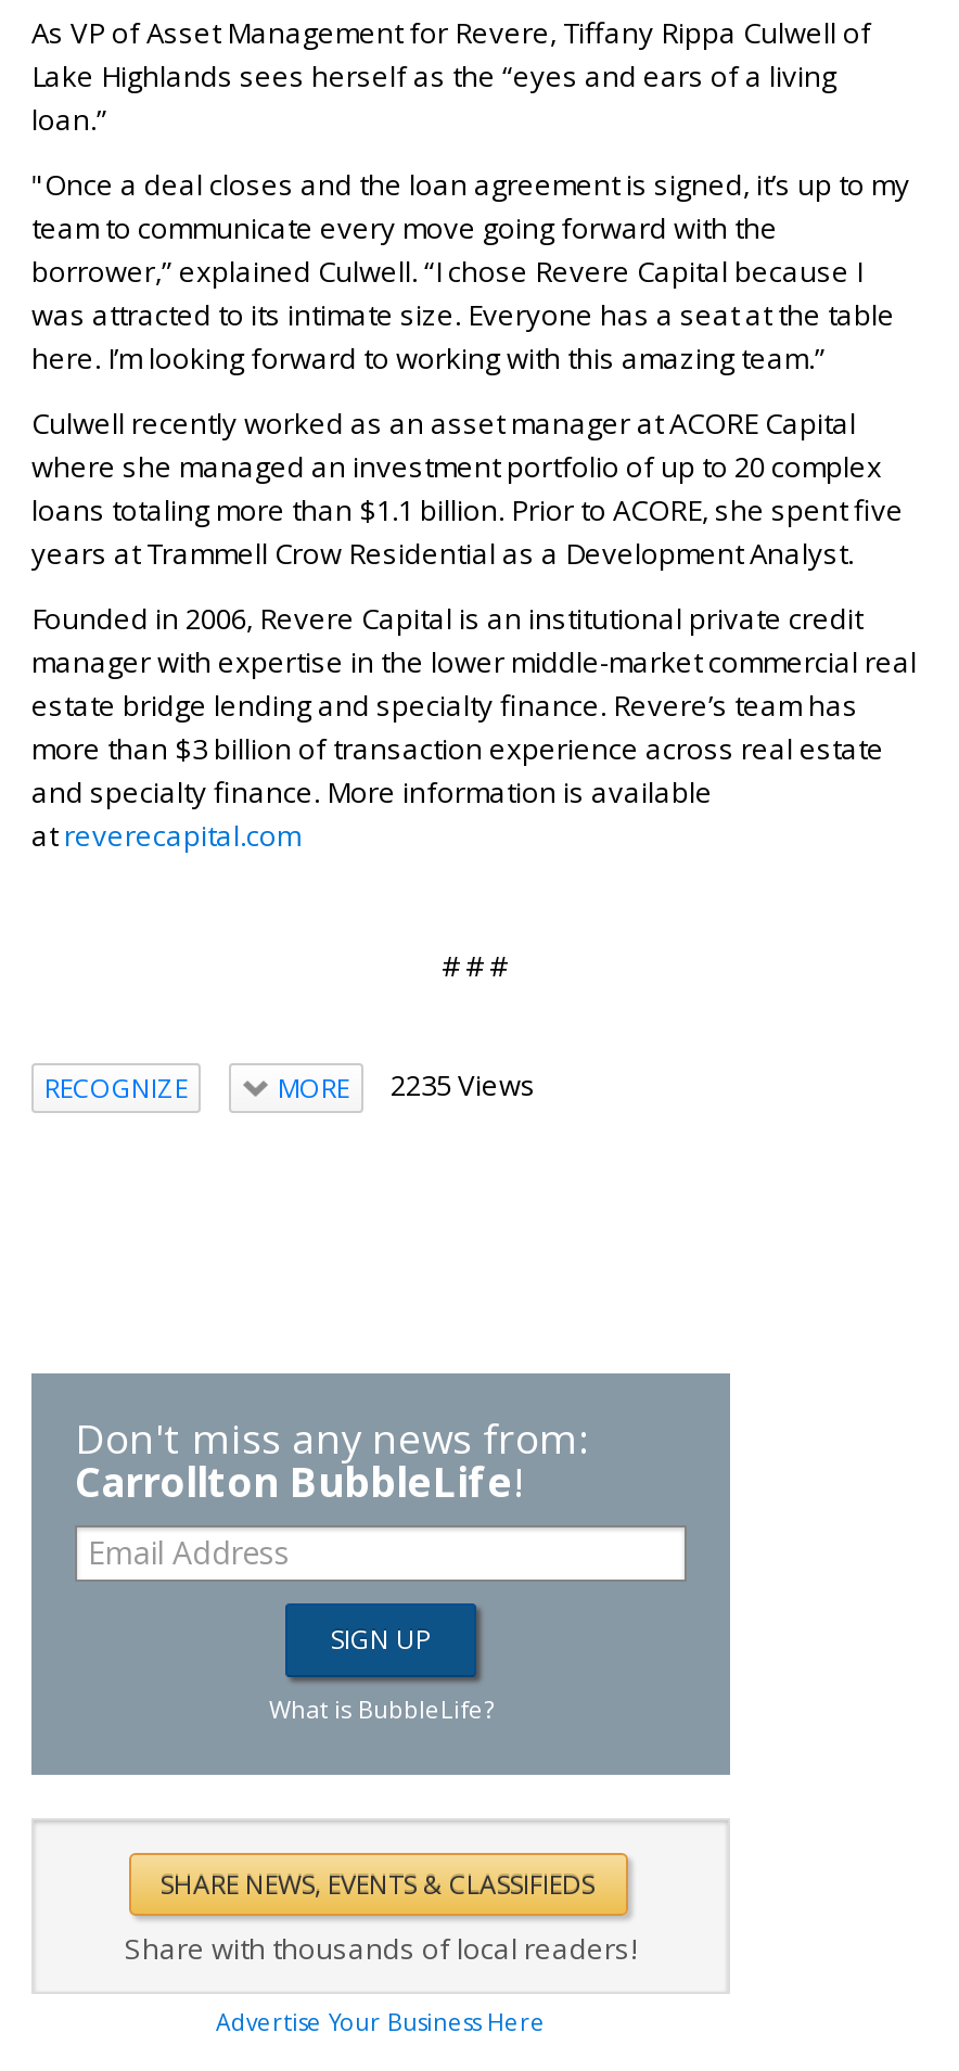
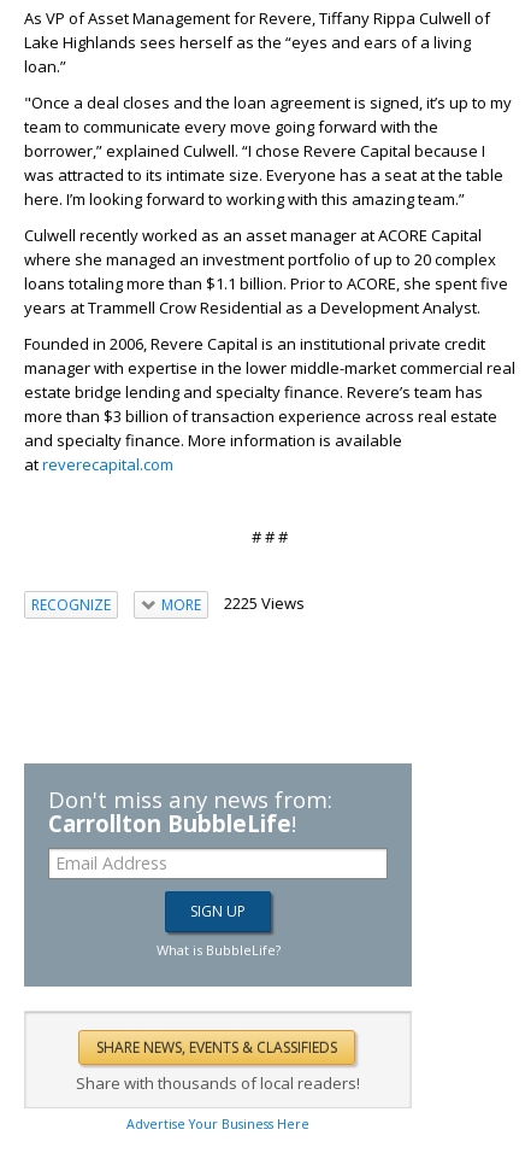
[278,1065,536,1107] MORE 2235 Views -> [161,592,304,615] MORE 2225 Views

